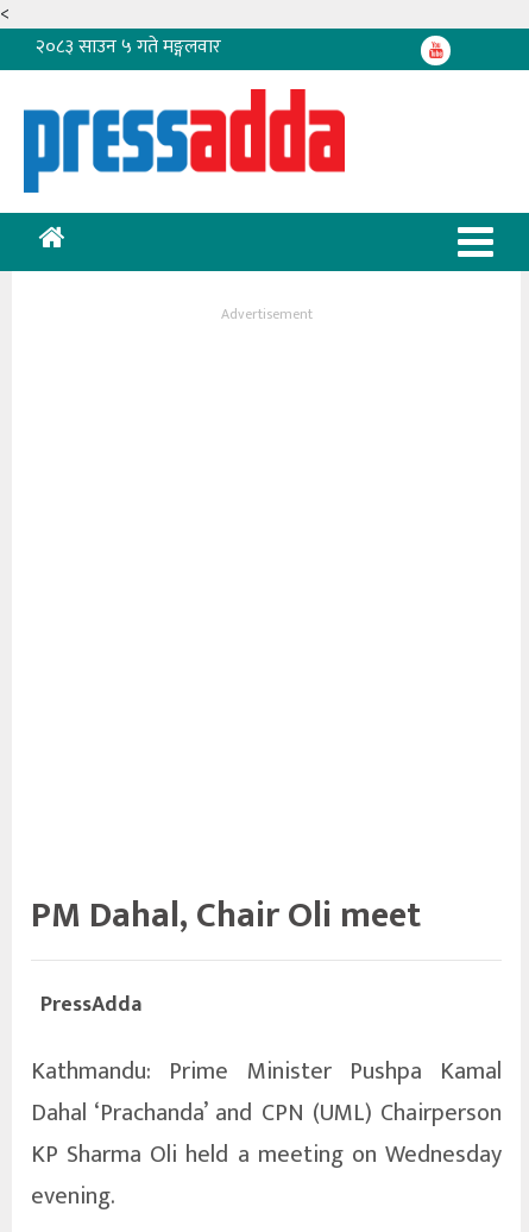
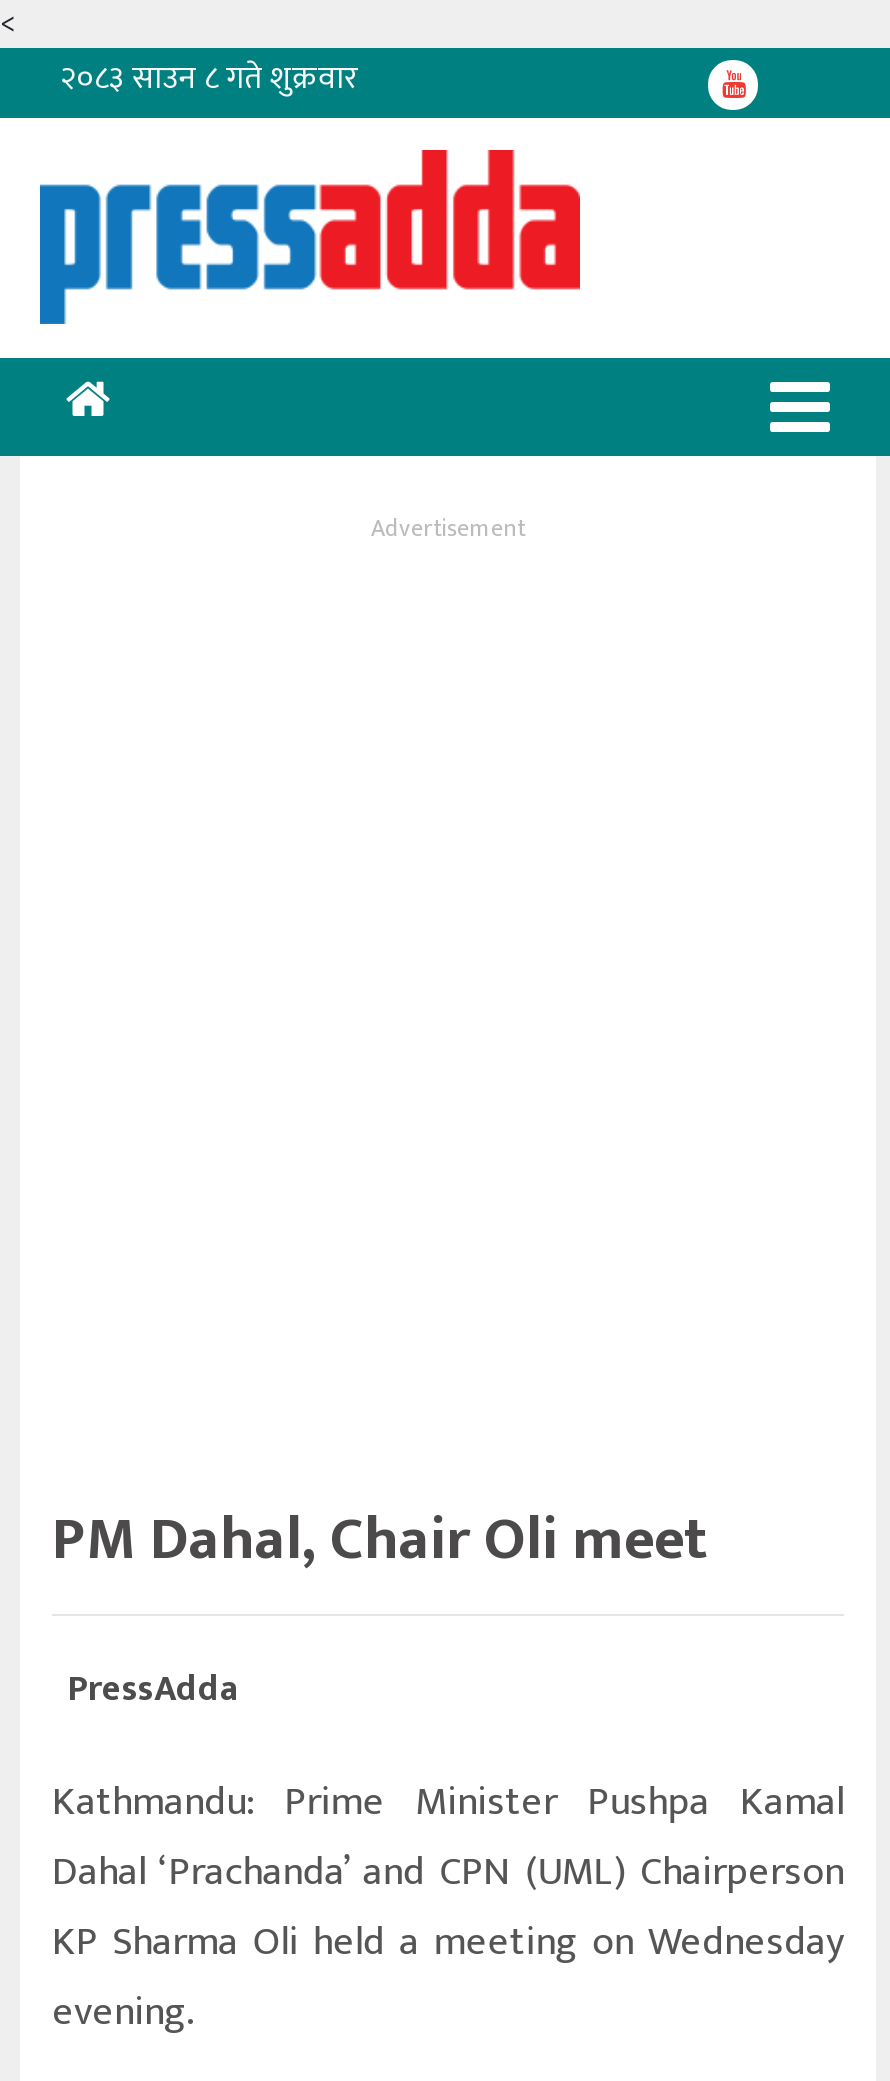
[36,31,221,63] २०८३ साउन ५ गते मङ्गलवार -> [60,52,358,106] २०८३ साउन ८ गते शुक्रवार

